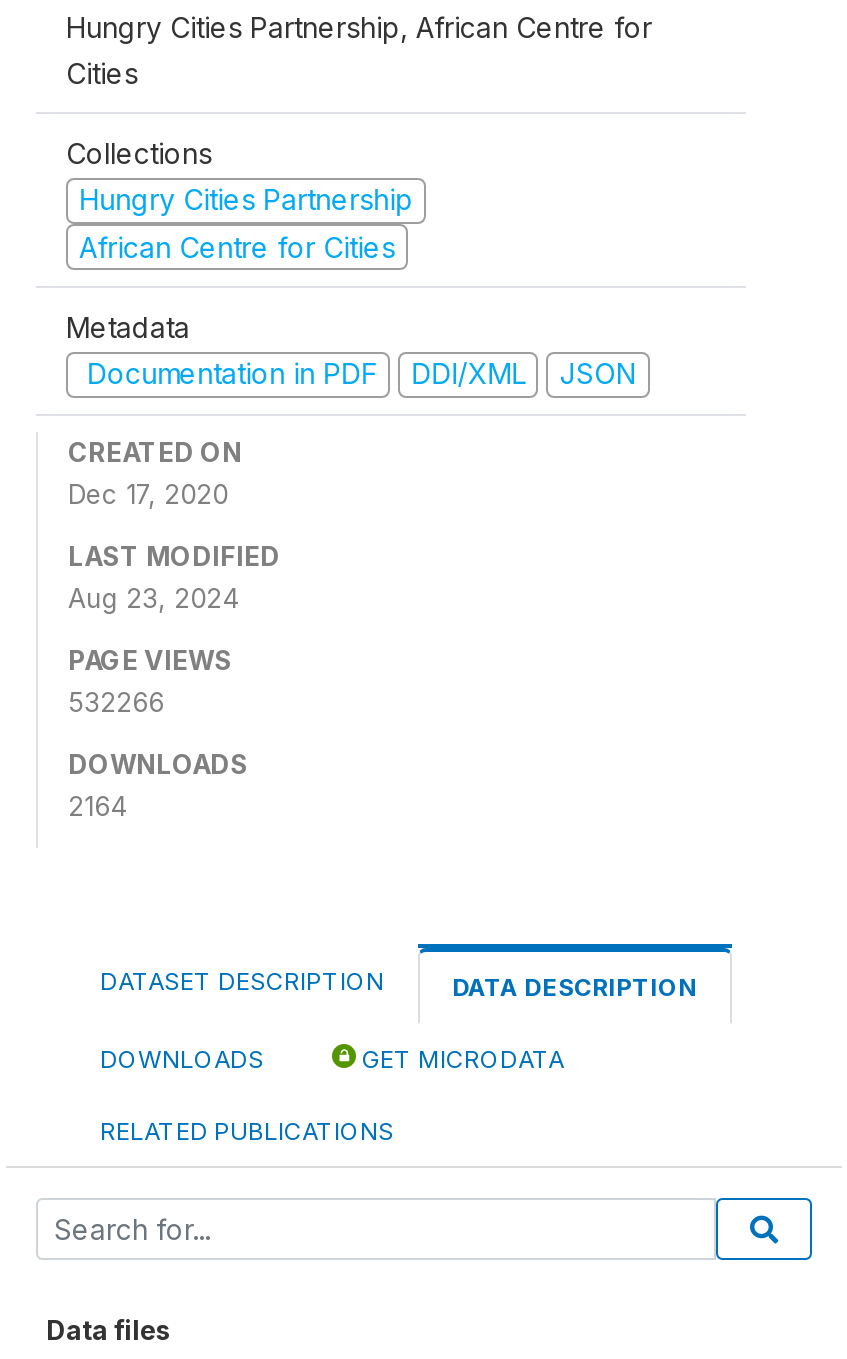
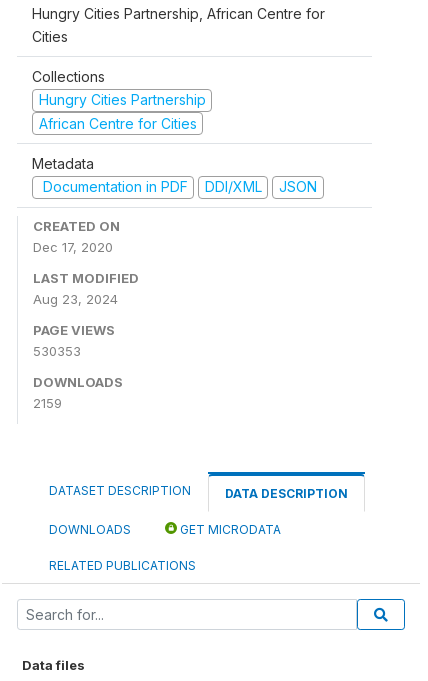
[68,685,164,717] 532266 -> [33,342,81,358] 530353
[68,789,126,821] 2164 -> [33,394,62,410] 2159

